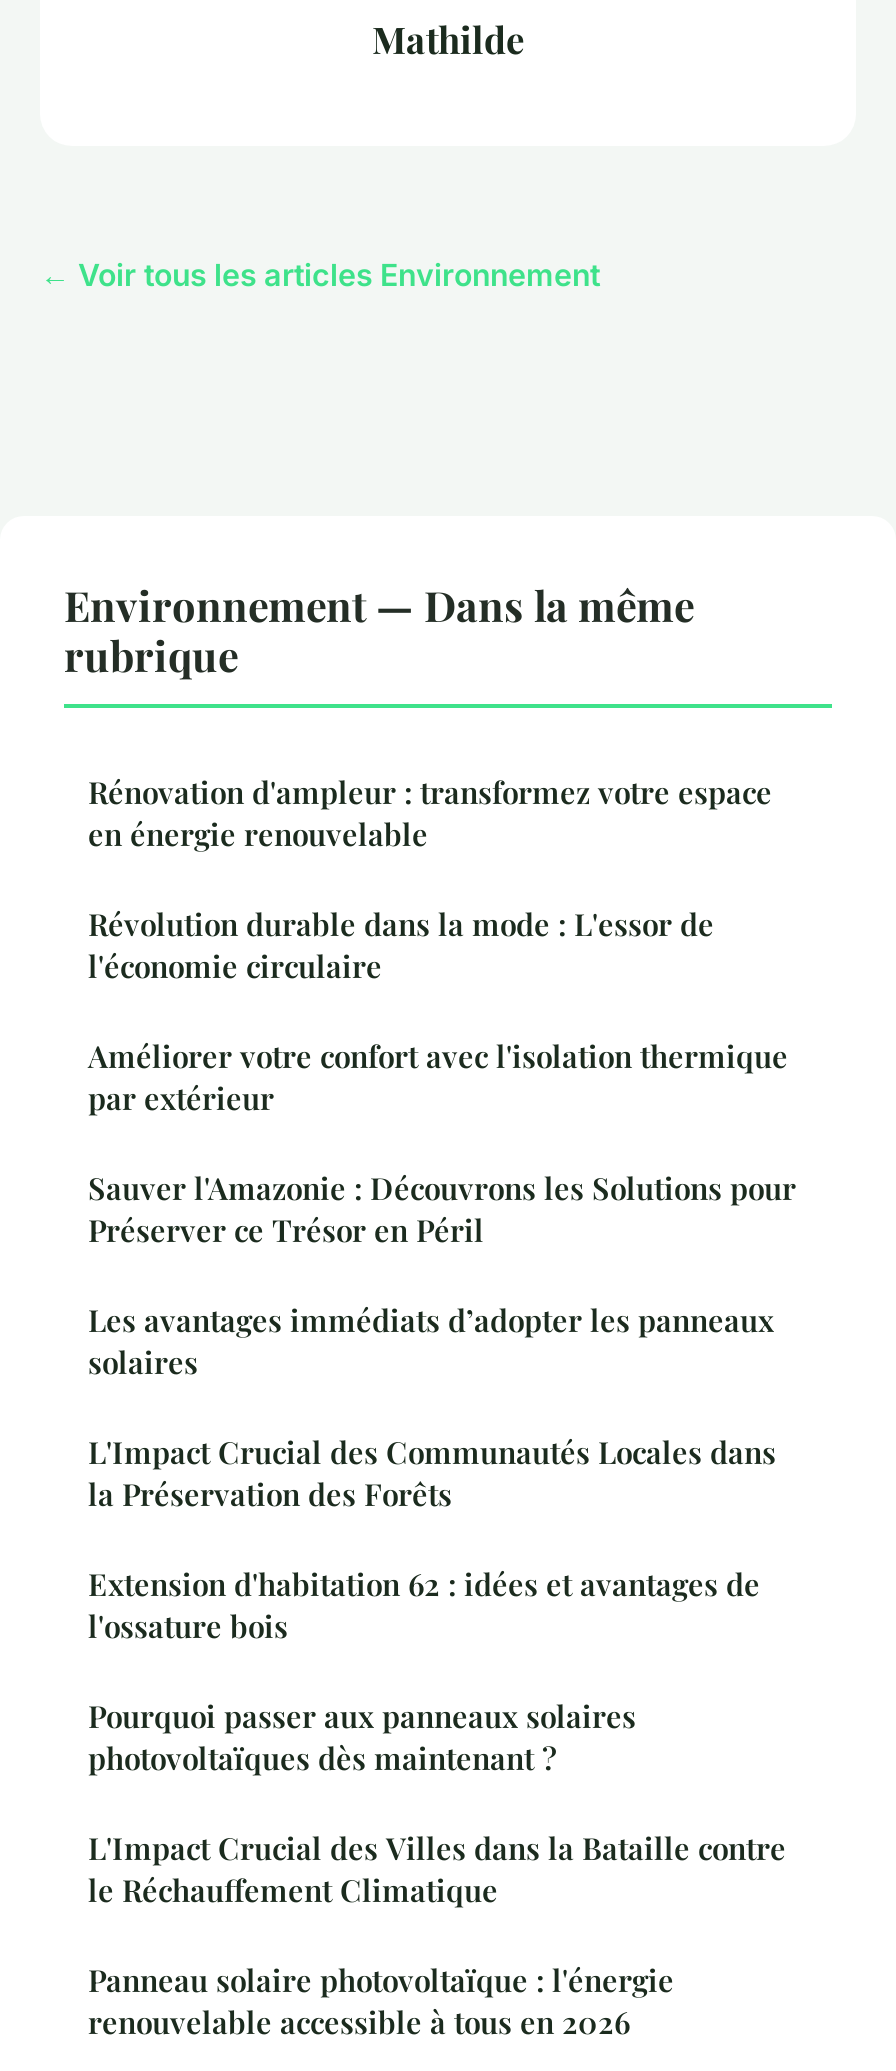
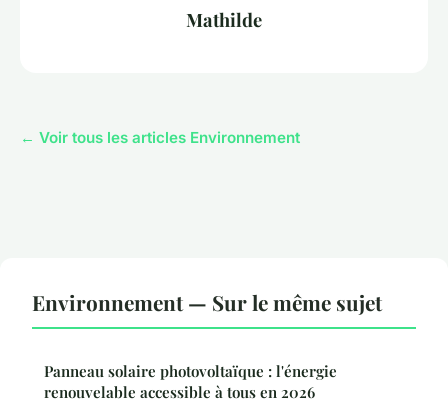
[64,576,796,1910] Environnement — Dans la même | rubrique | Rénovation d'ampleur : transformez votre espace | en énergie renouvelable | Révolution durable dans la mode : L'essor de | l'économie circulaire | Améliorer votre confort avec l'isolation thermique | par extérieur | Sauver l'Amazonie : Découvrons les Solutions pour | Préserver ce Trésor en Péril | Les avantages immédiats d’adopter les panneaux | solaires | L'Impact Crucial des Communautés Locales dans | la Préservation des Forêts | Extension d'habitation 62 : idées et avantages de | l'ossature bois | Pourquoi passer aux panneaux solaires | photovoltaïques dès maintenant ? | L'Impact Crucial des Villes dans la Bataille contre | le Réchauffement Climatique -> [32,288,382,316] Environnement — Sur le même sujet

